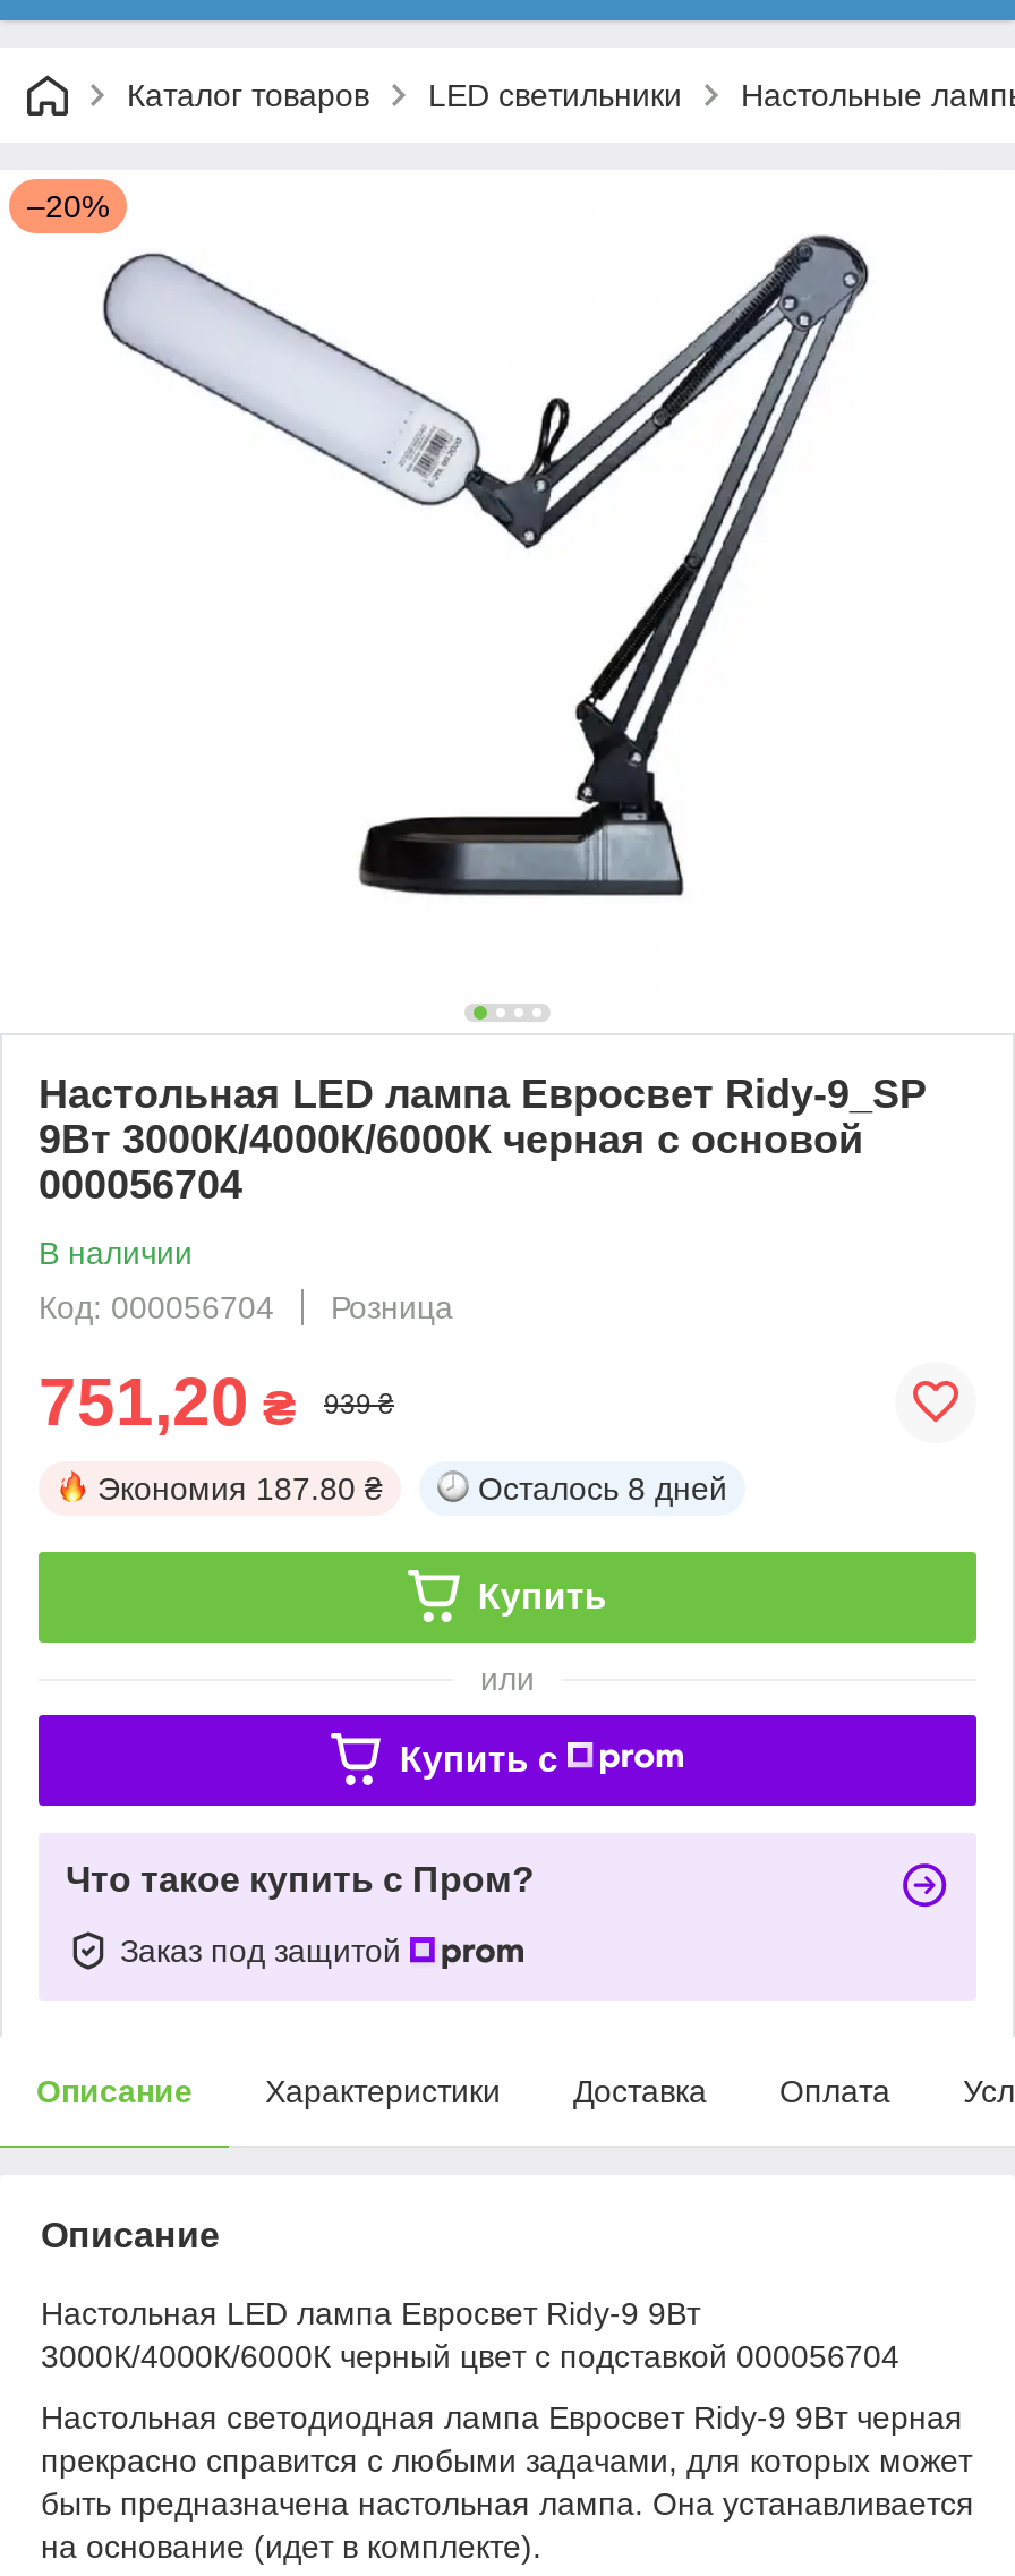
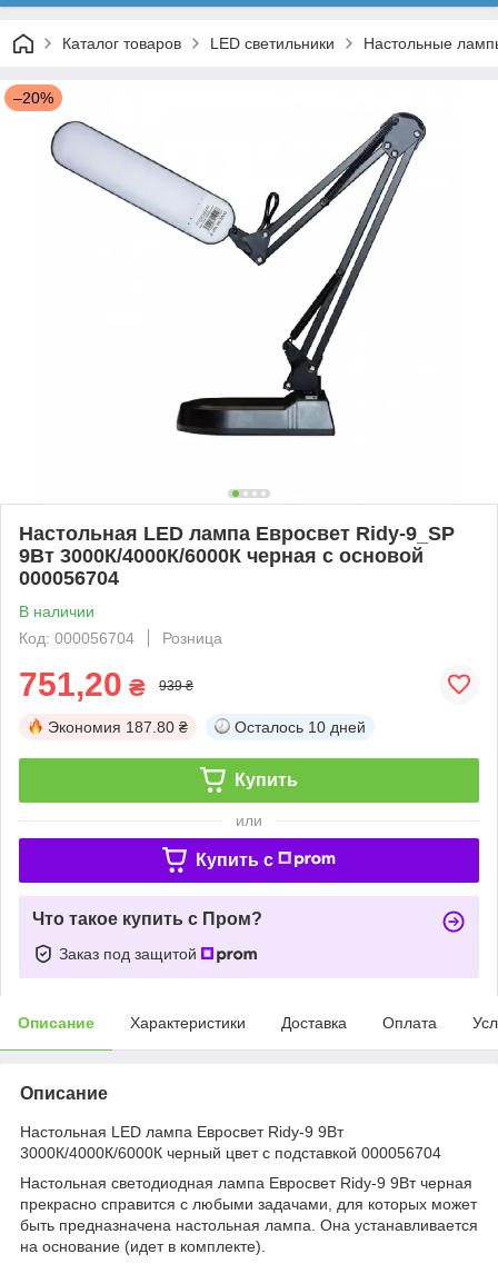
[478,1470,727,1506] Осталось 8 дней -> [235,718,366,736] Осталось 10 дней

